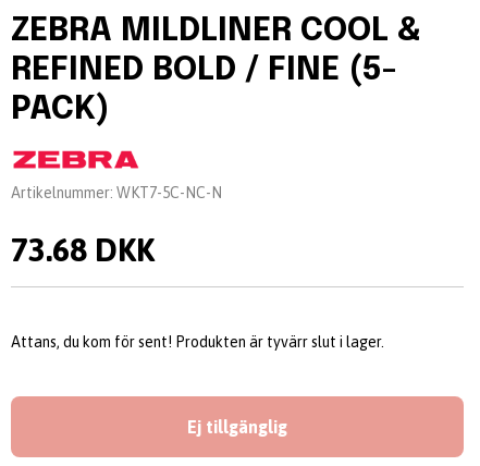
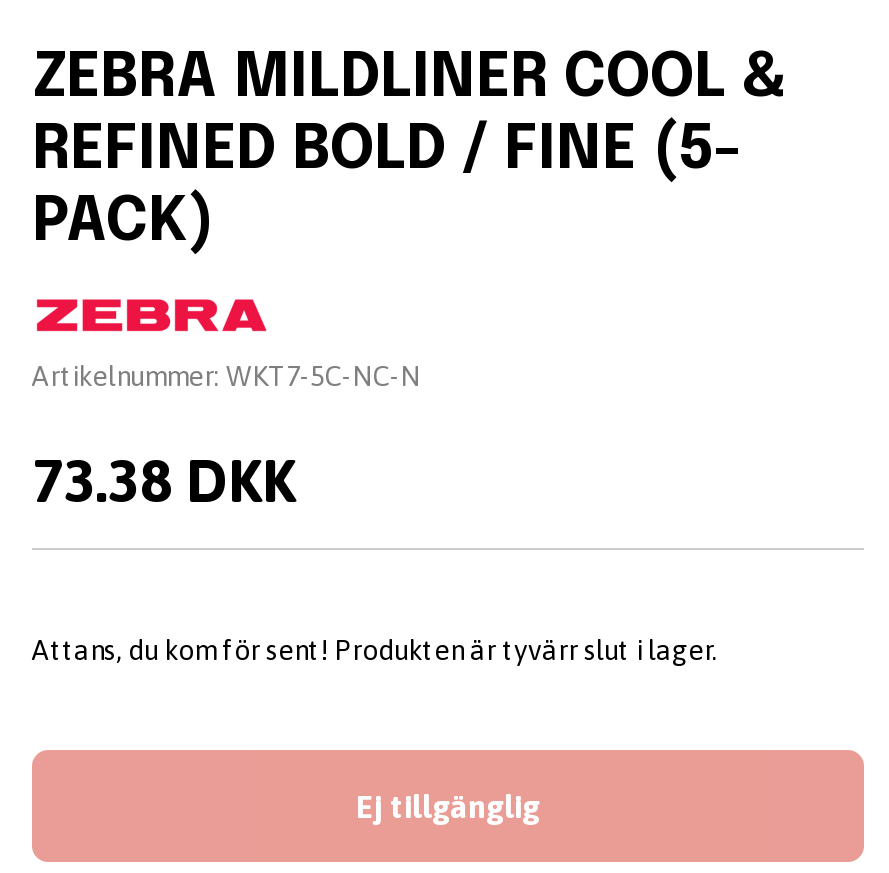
[11,231,155,268] 73.68 DKK -> [32,446,296,514] 73.38 DKK

